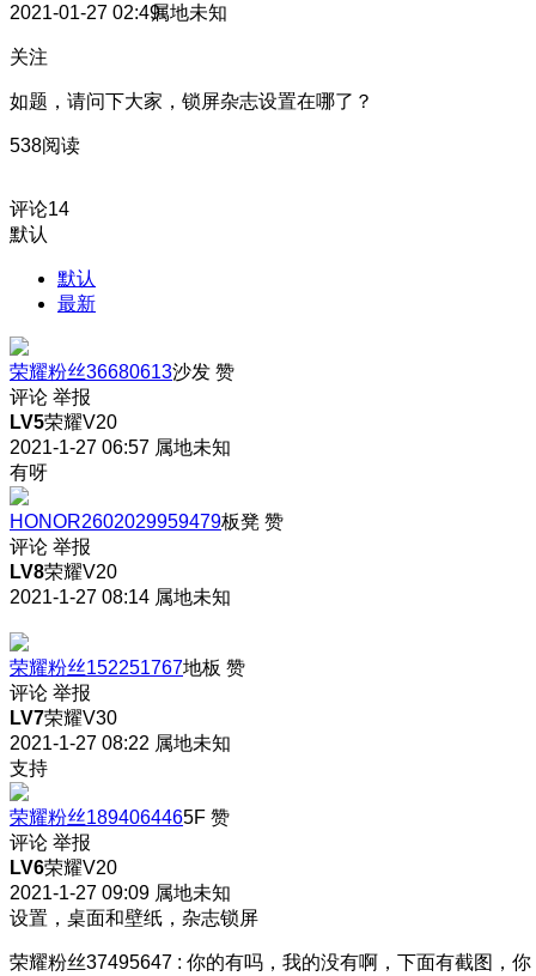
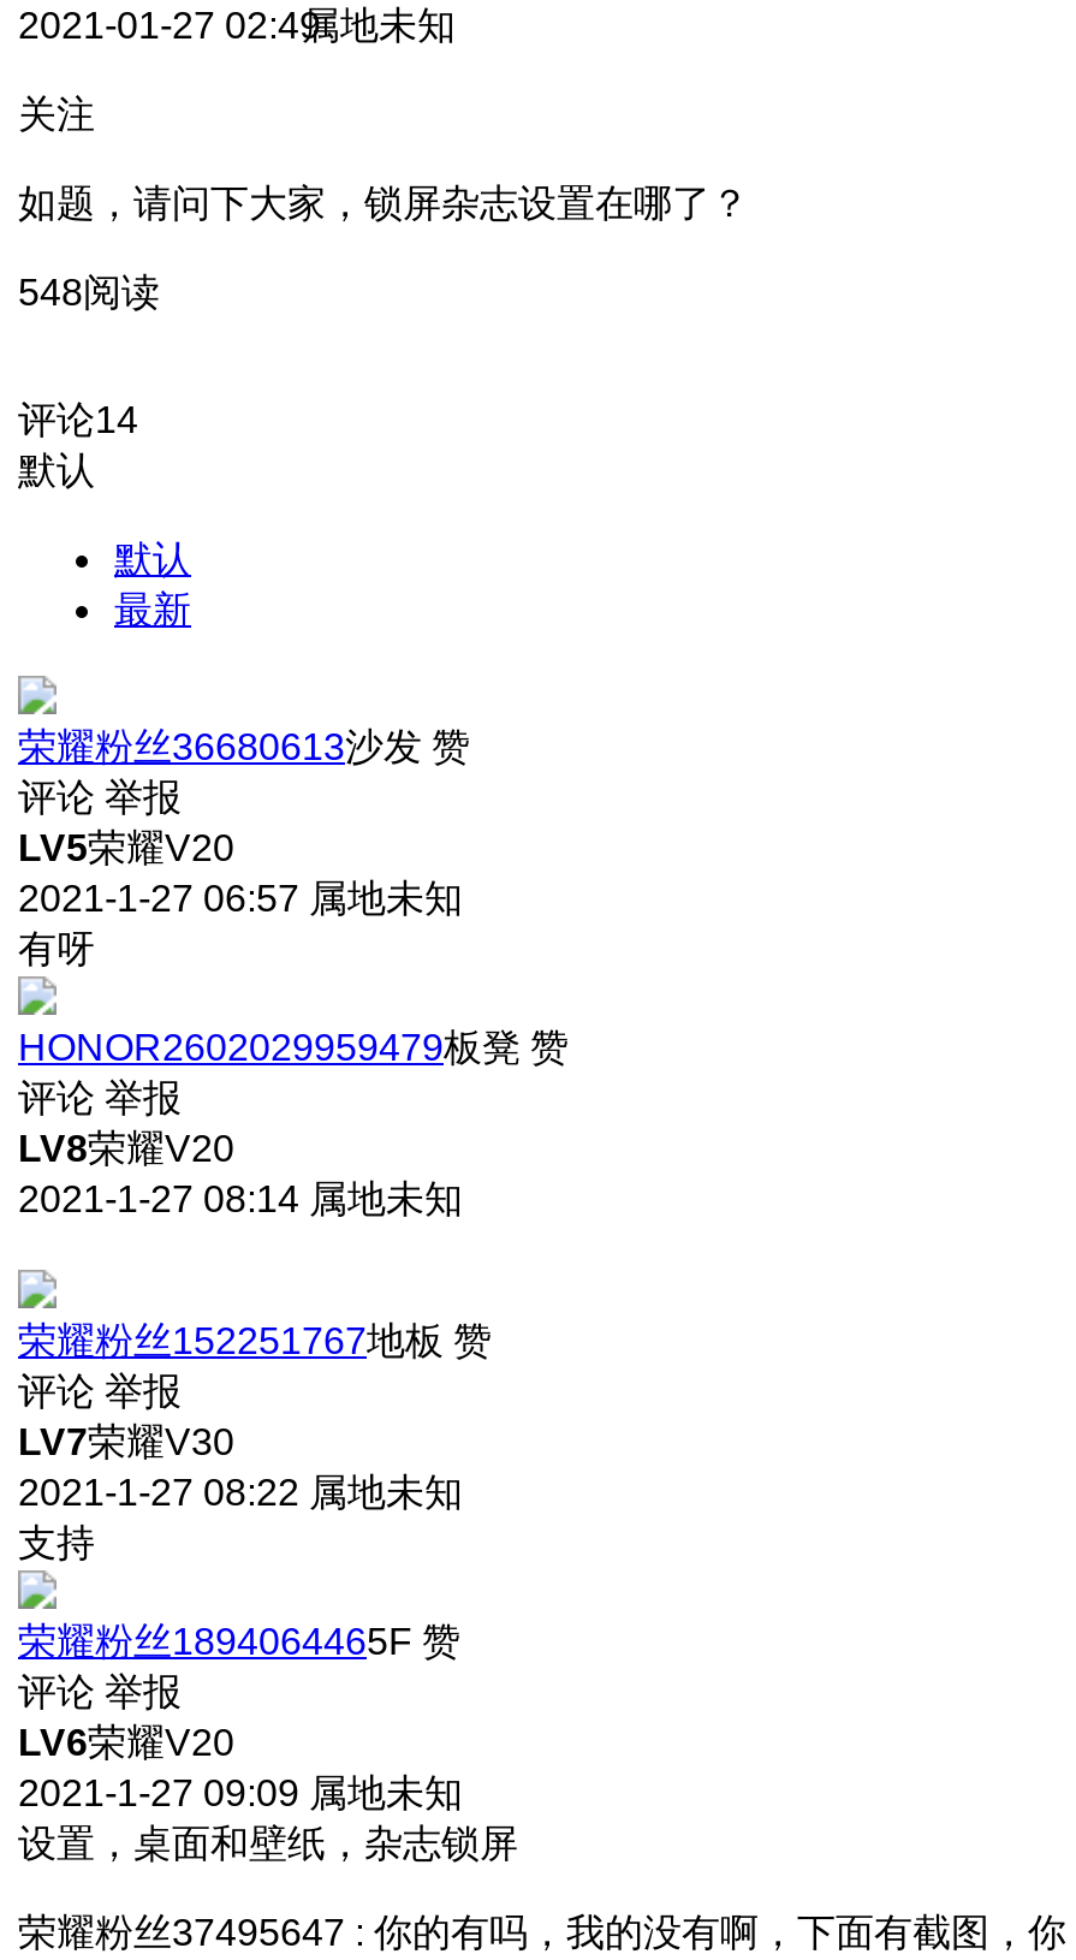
[10,135,80,156] 538阅读 -> [18,272,160,312] 548阅读

